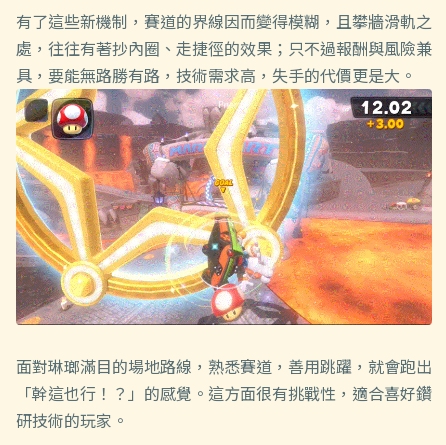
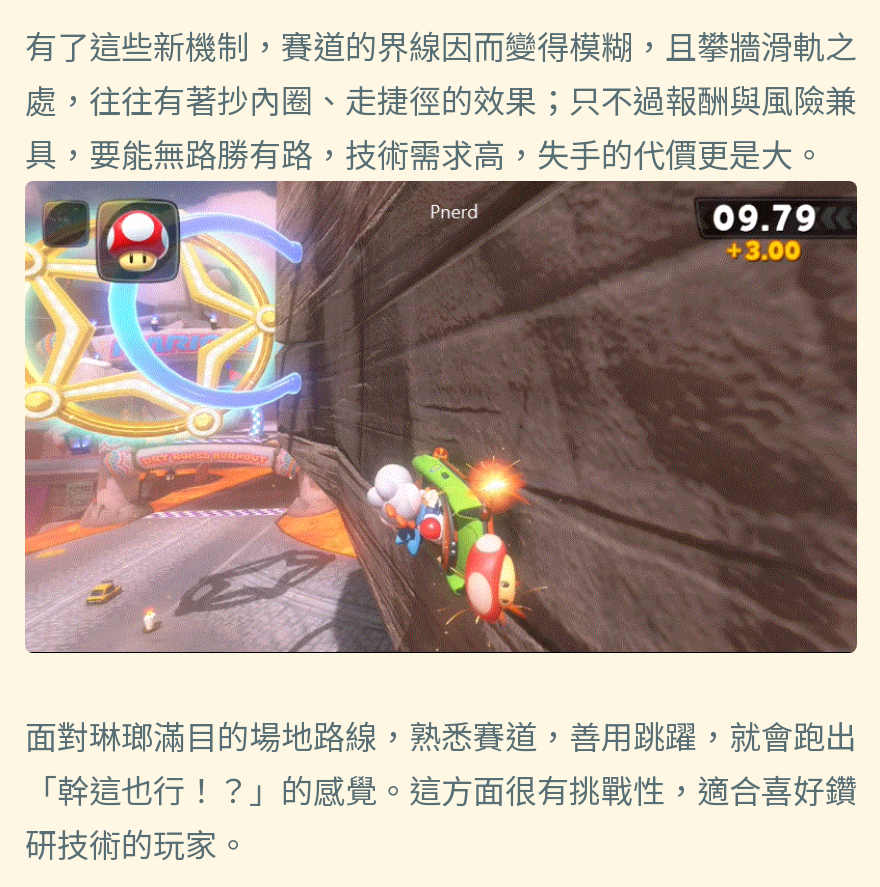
[15,88,433,326] [image] -> [23,179,859,655] [image]

